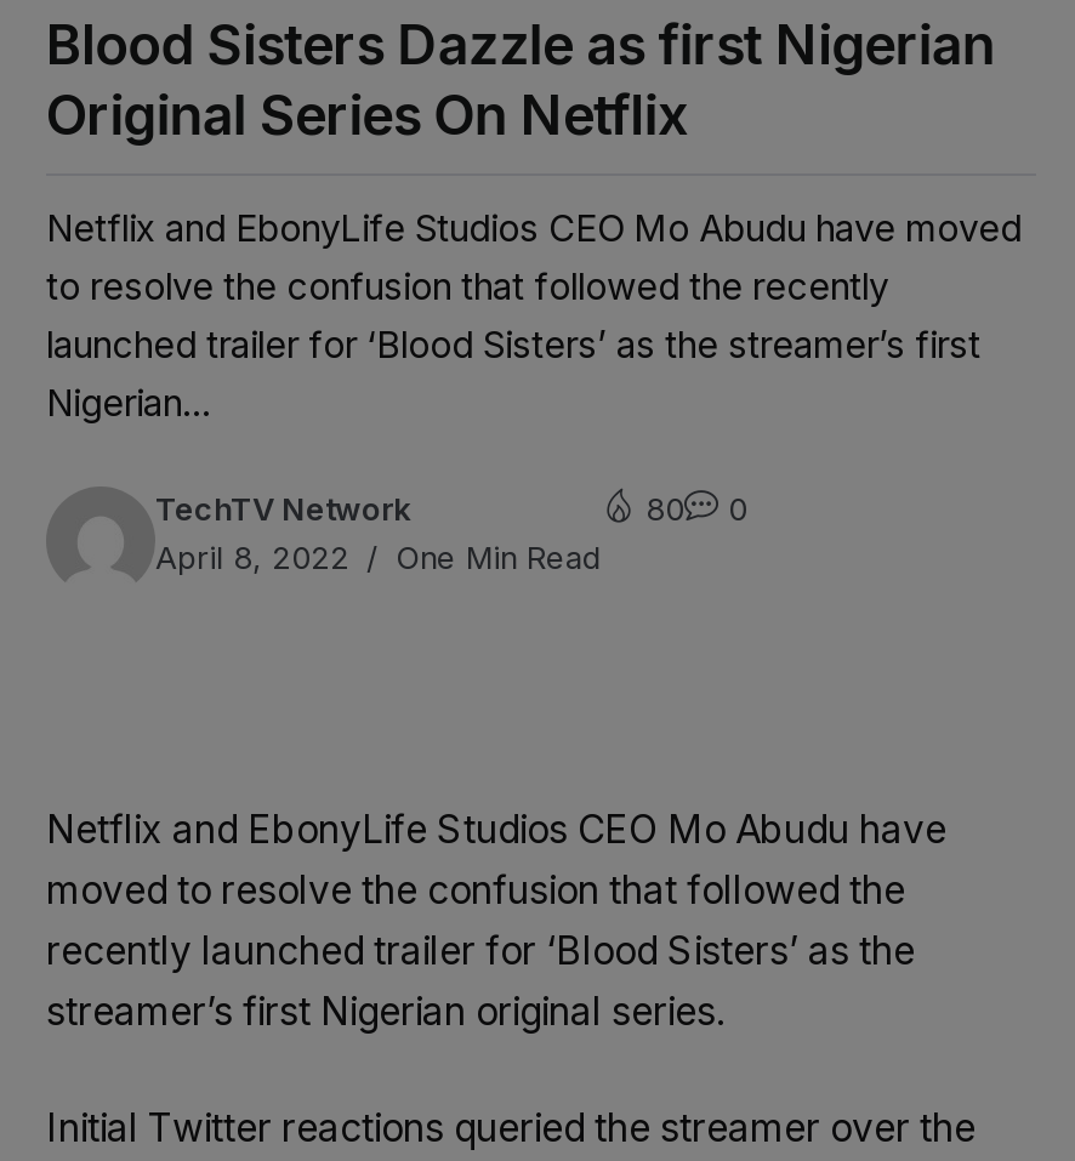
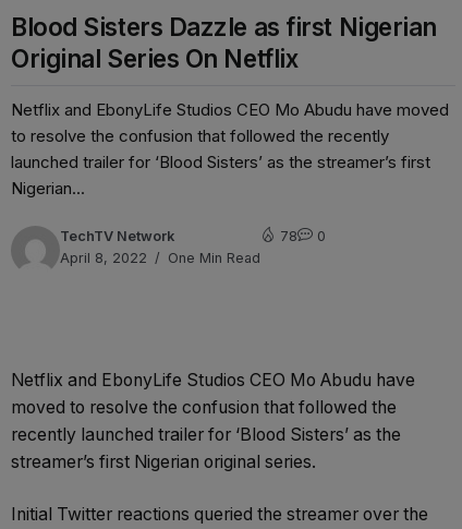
[645,492,747,529] 80 0 -> [280,228,326,245] 78 0

